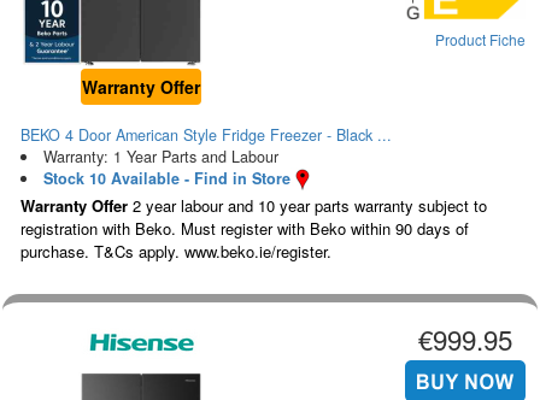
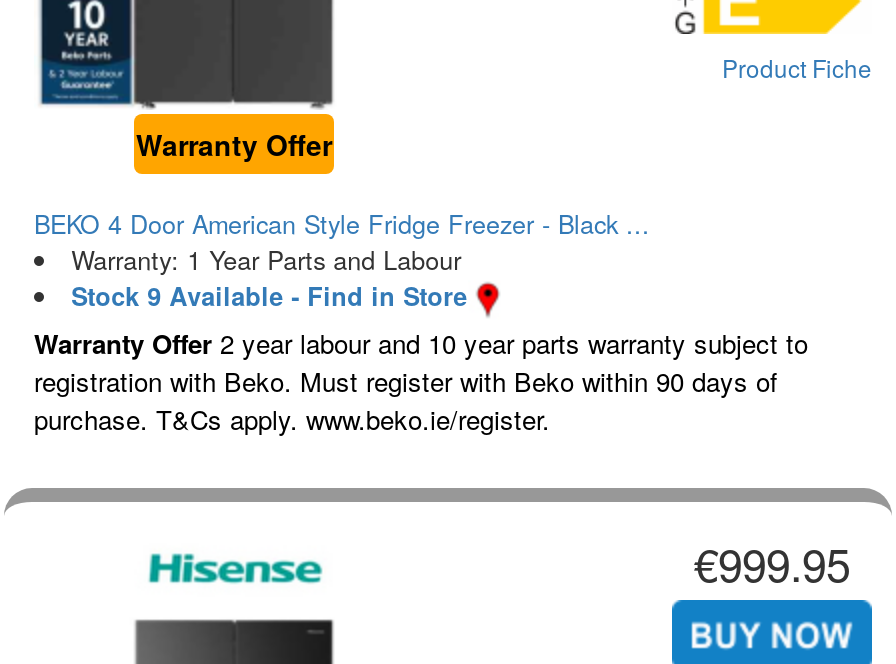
[43,167,290,189] Stock 10 Available - Find in Store -> [71,277,467,313] Stock 9 Available - Find in Store

